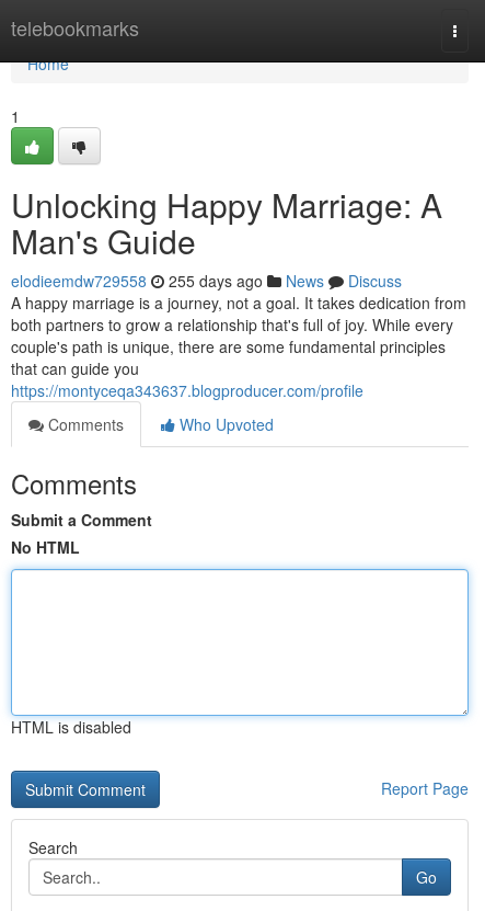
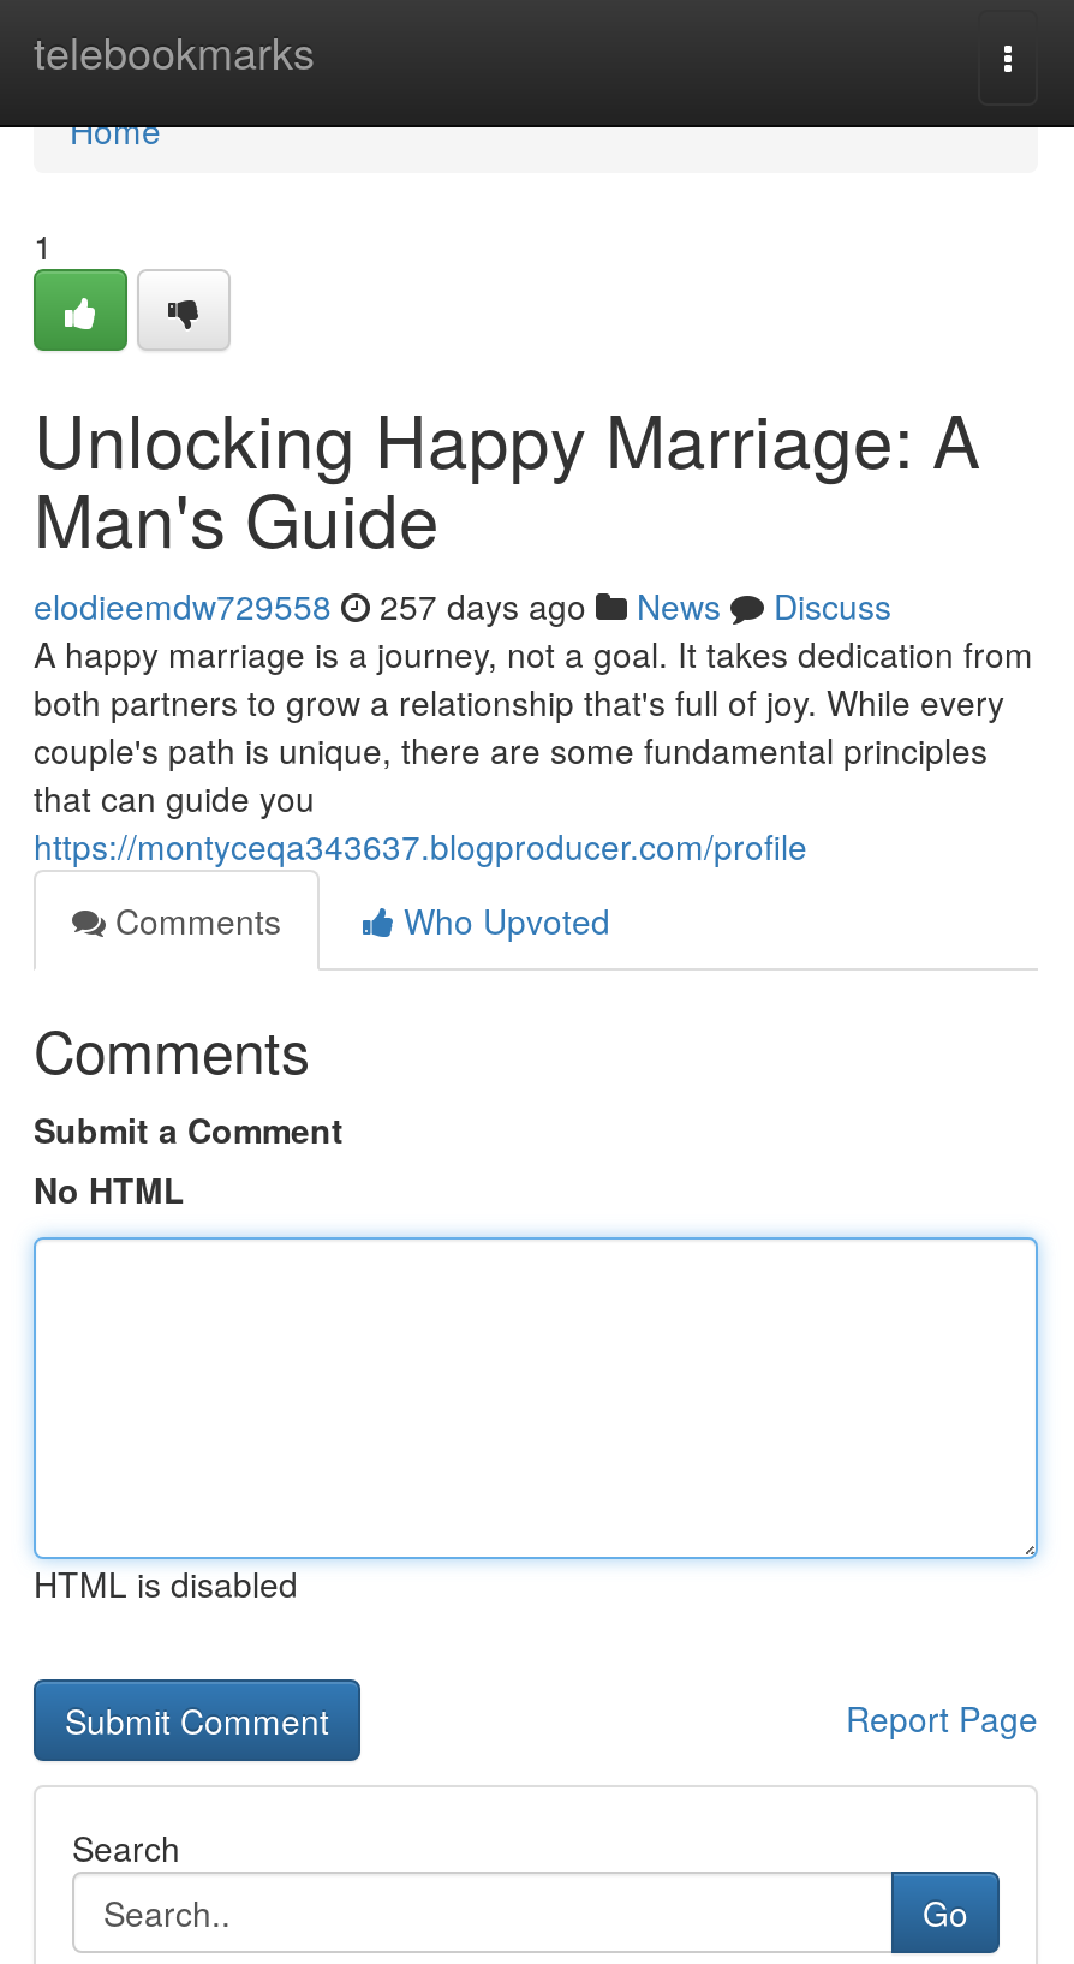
[11,270,402,292] elodieemdw729558 255 days ago News Discuss -> [34,581,891,629] elodieemdw729558 257 days ago News Discuss

